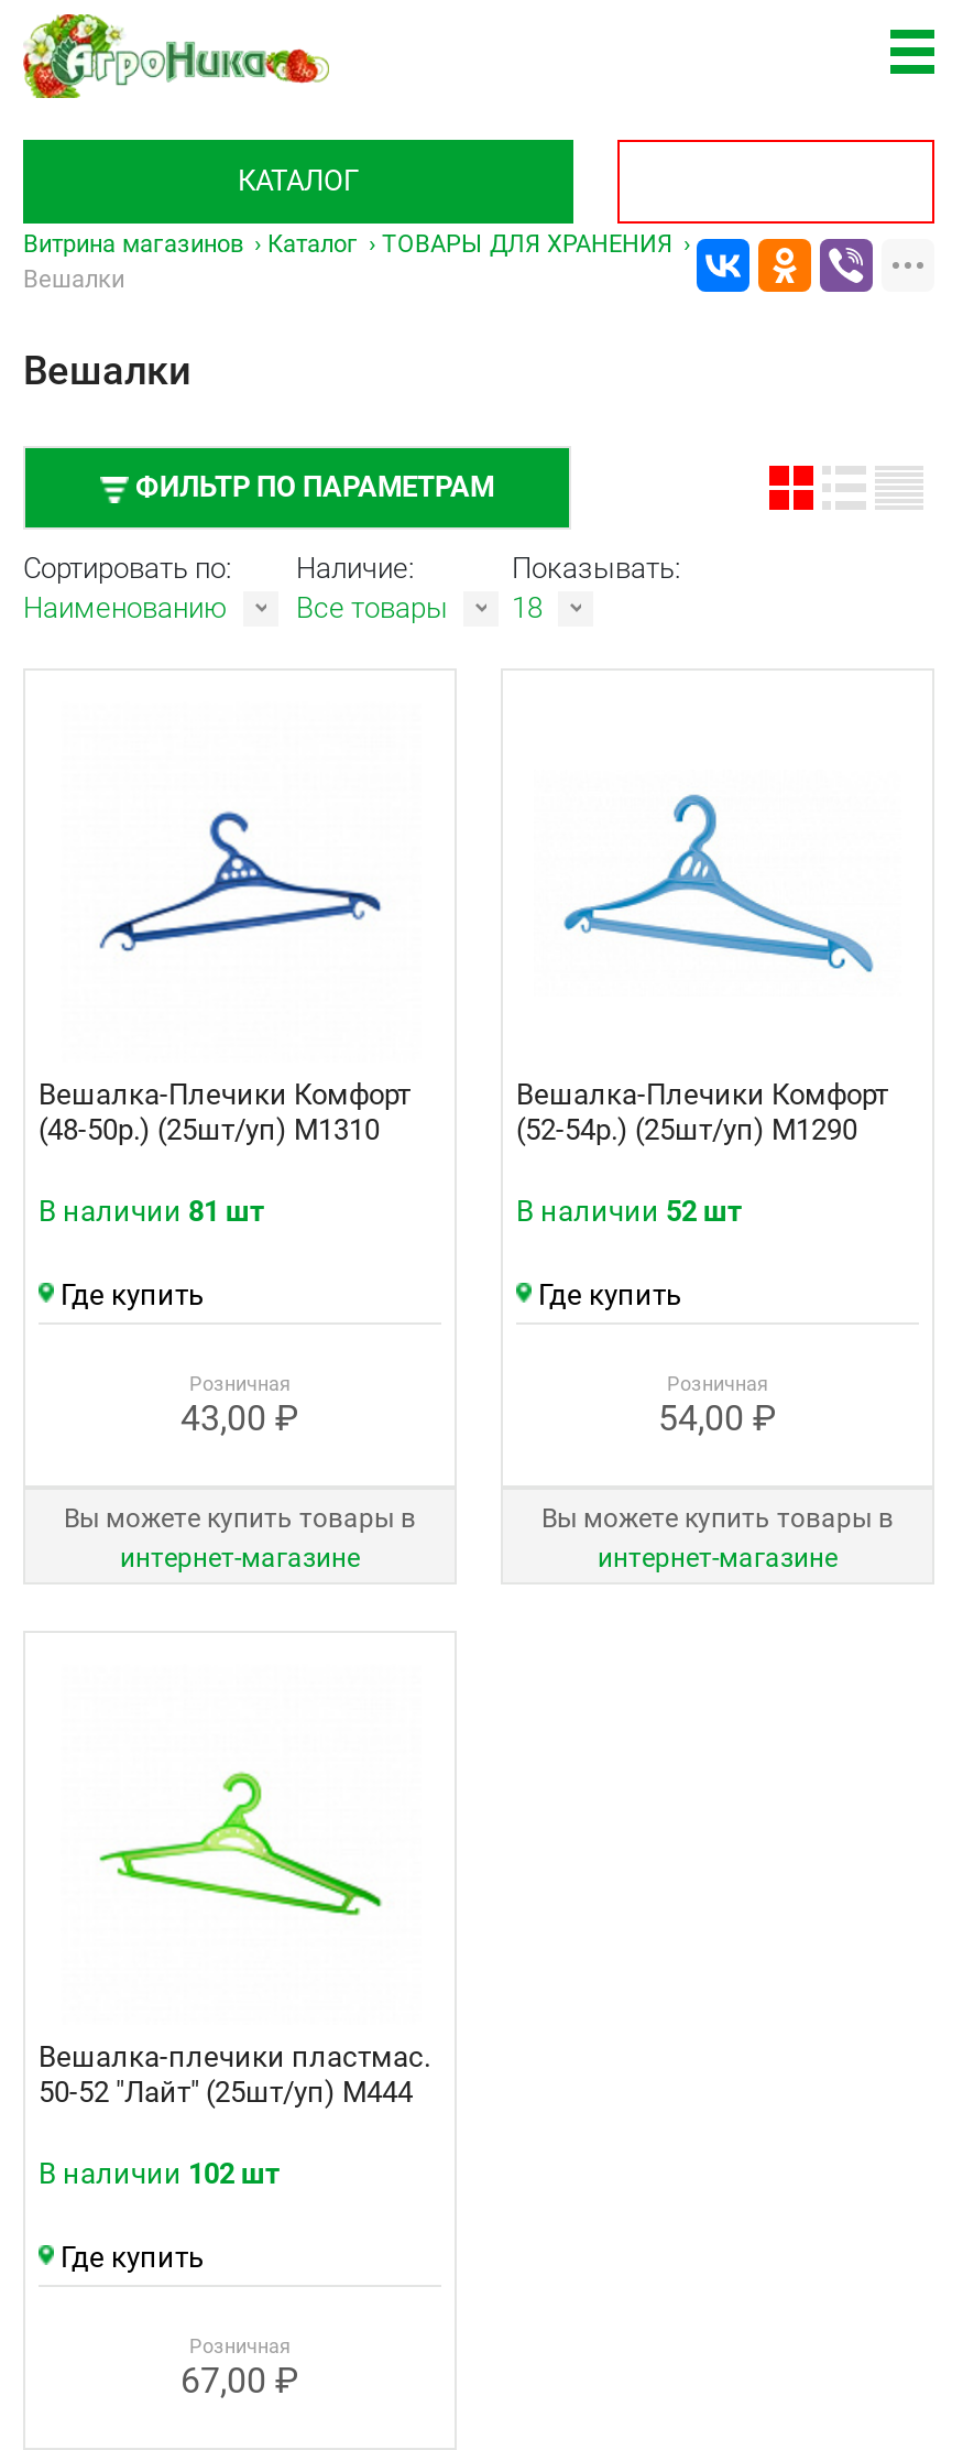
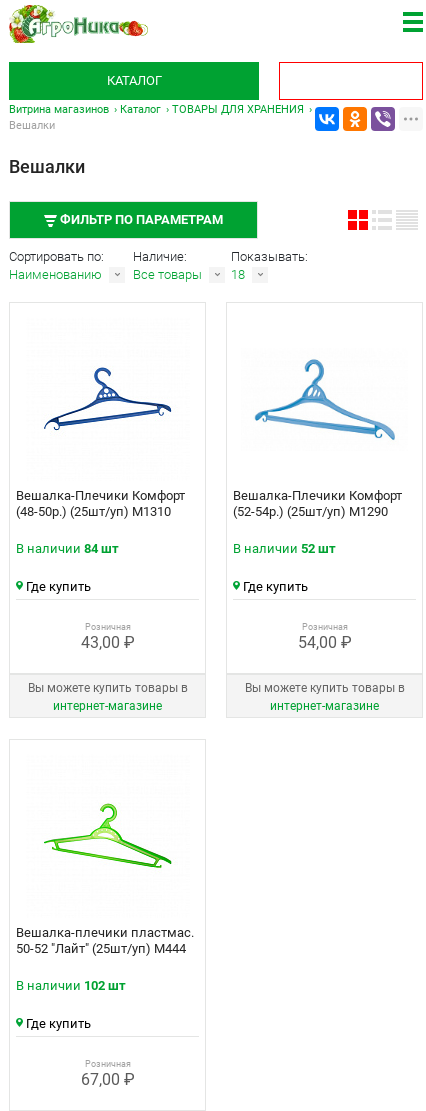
[39,1194,265,1227] В наличии 81 шт -> [16,540,119,555] В наличии 84 шт

